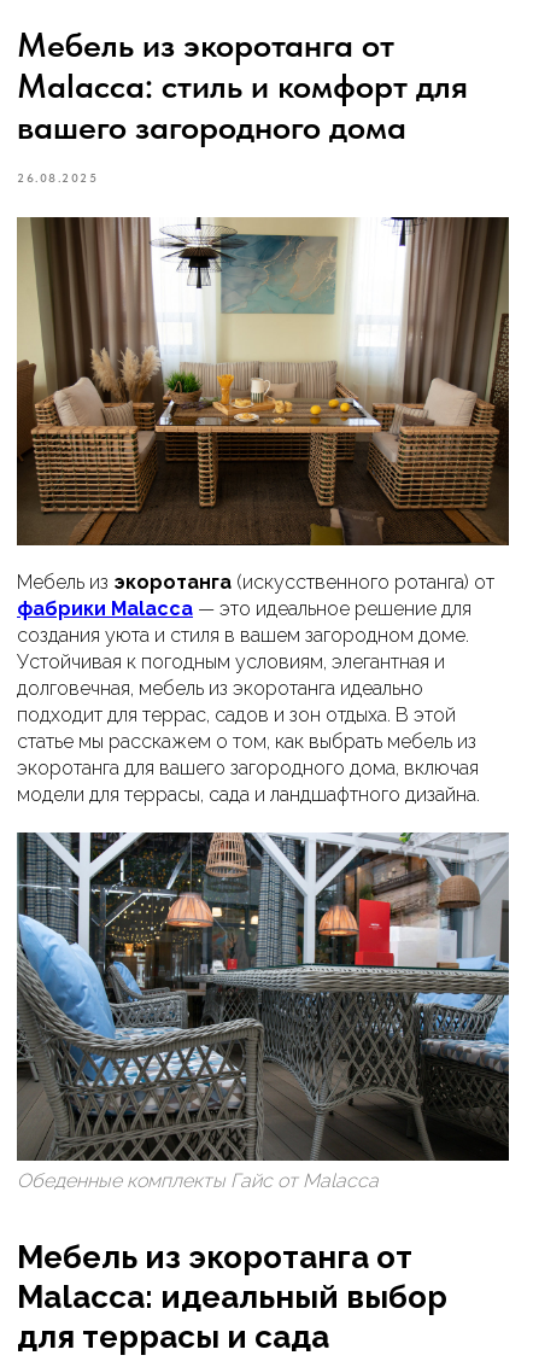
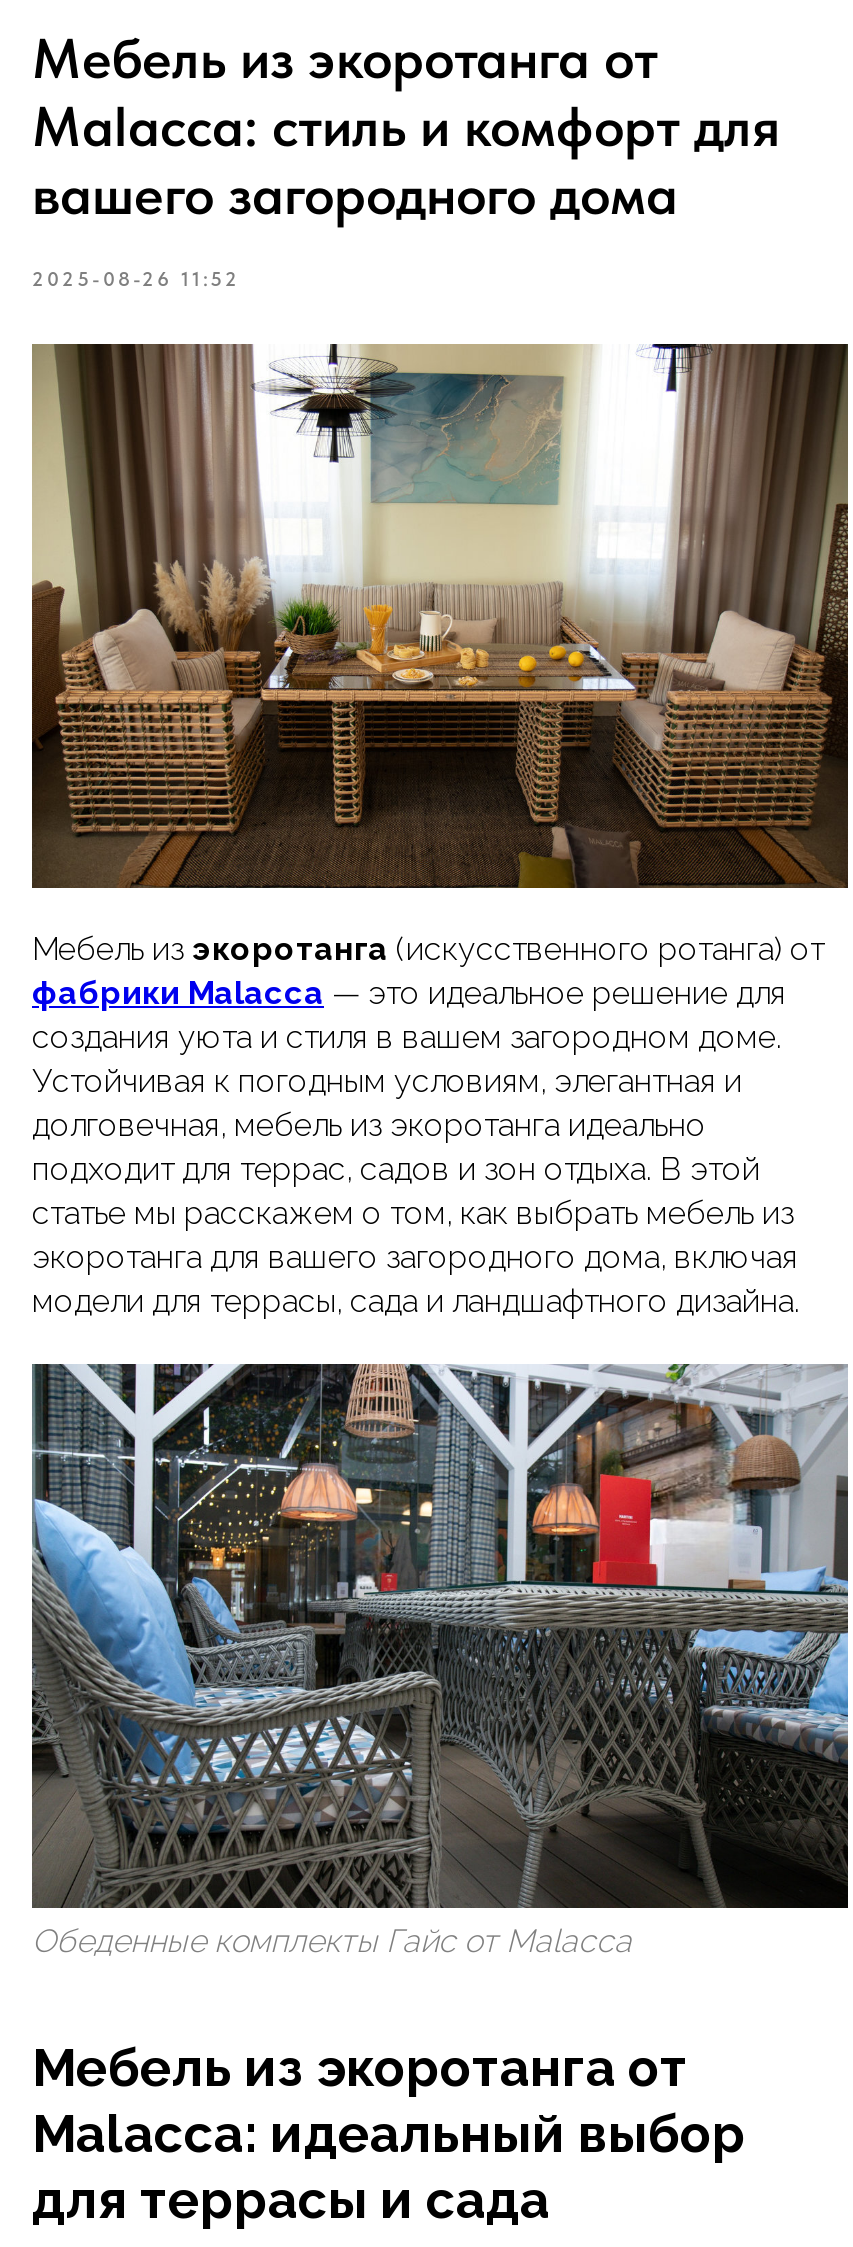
[17,170,98,185] 26.08.2025 -> [32,266,240,290] 2025-08-26 11:52

